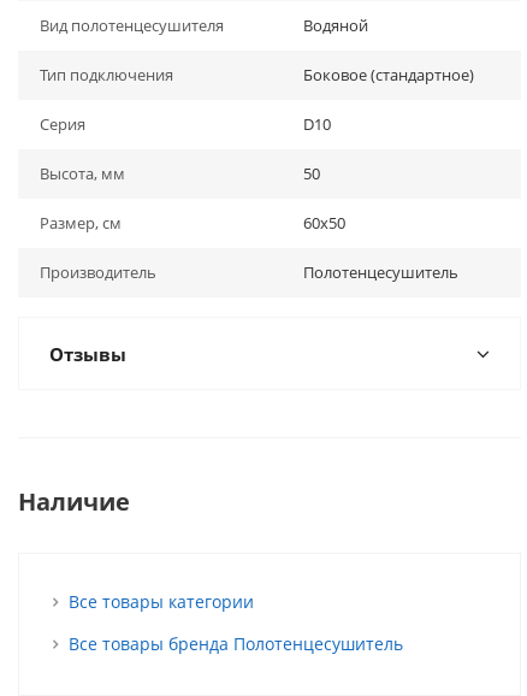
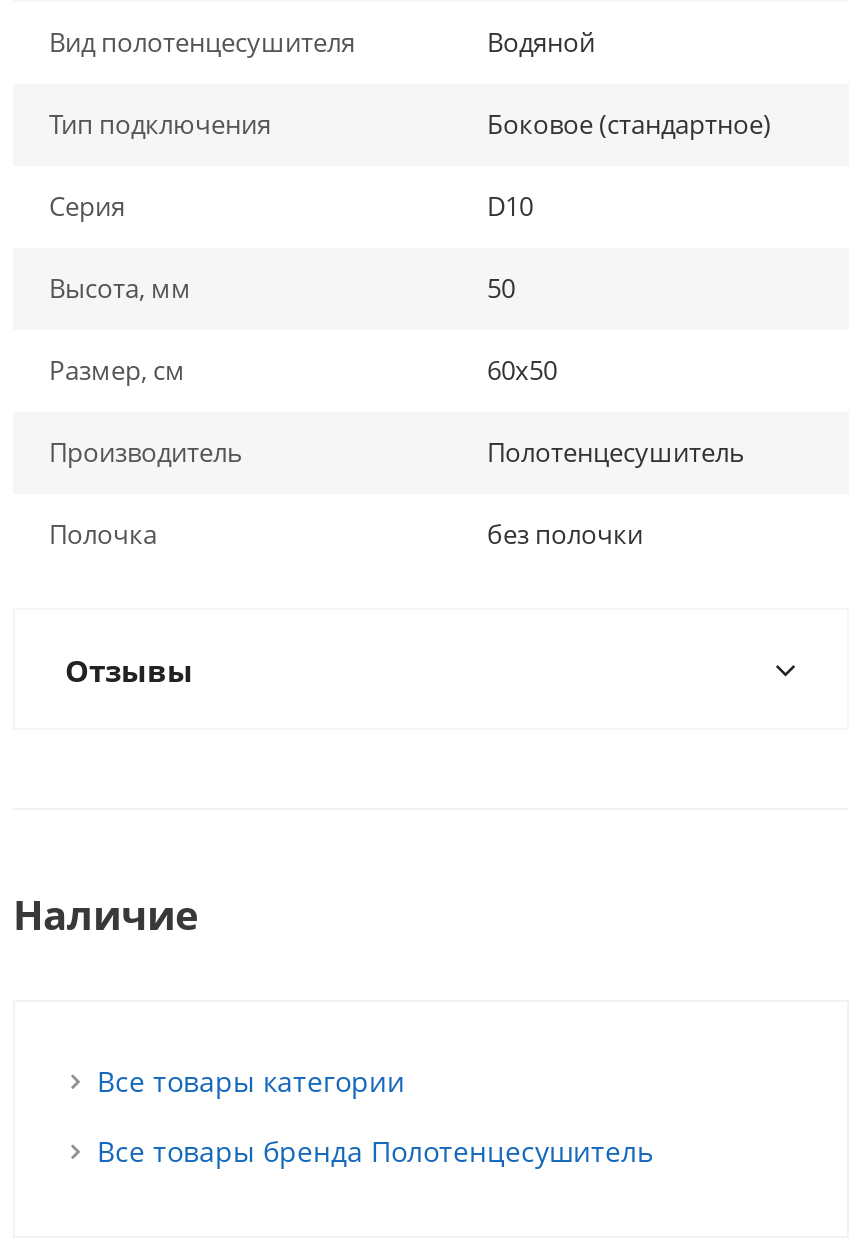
none -> [49,516,643,552] Полочка | без полочки

